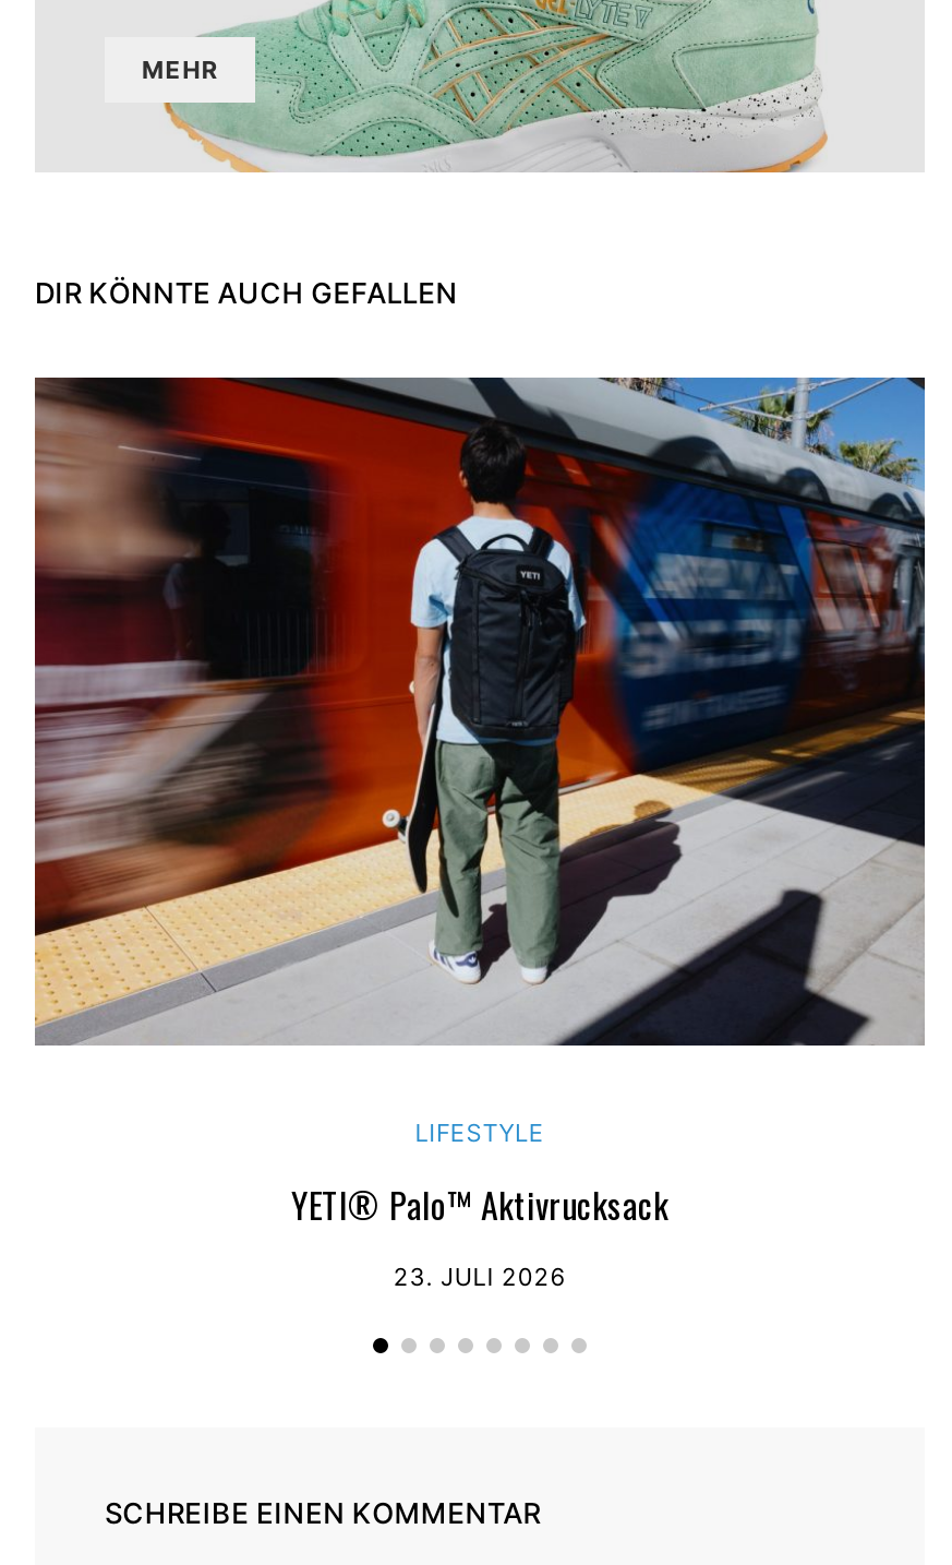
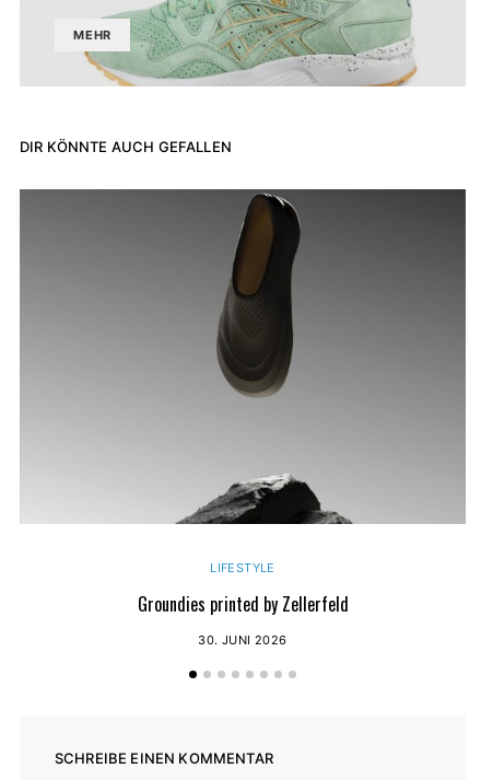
[33,375,927,1046] [image] -> [20,188,467,525] [image]
[291,1178,668,1231] YETI® Palo™ Aktivrucksack -> [137,591,348,617] Groundies printed by Zellerfeld
[393,1261,566,1292] 23. JULI 2026 -> [198,632,287,648] 30. JUNI 2026

